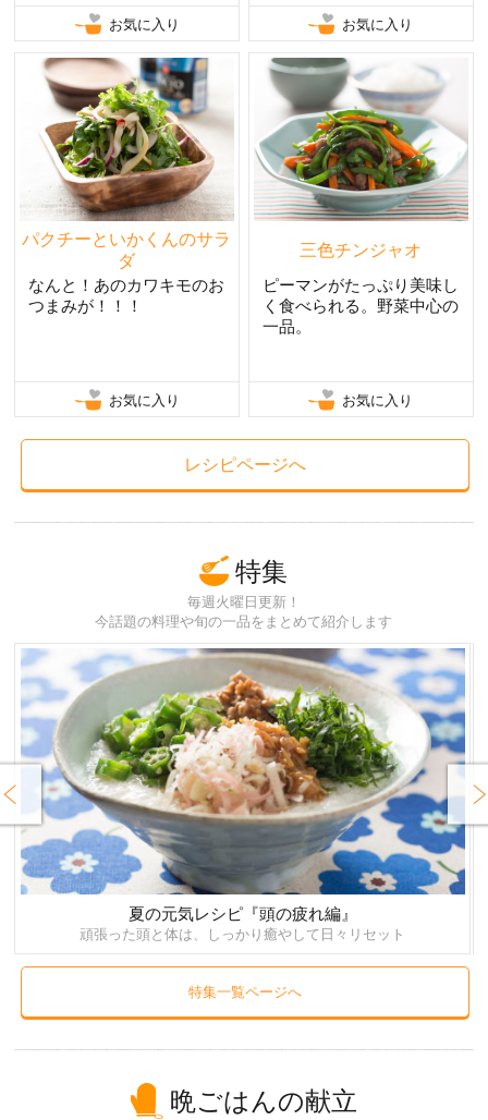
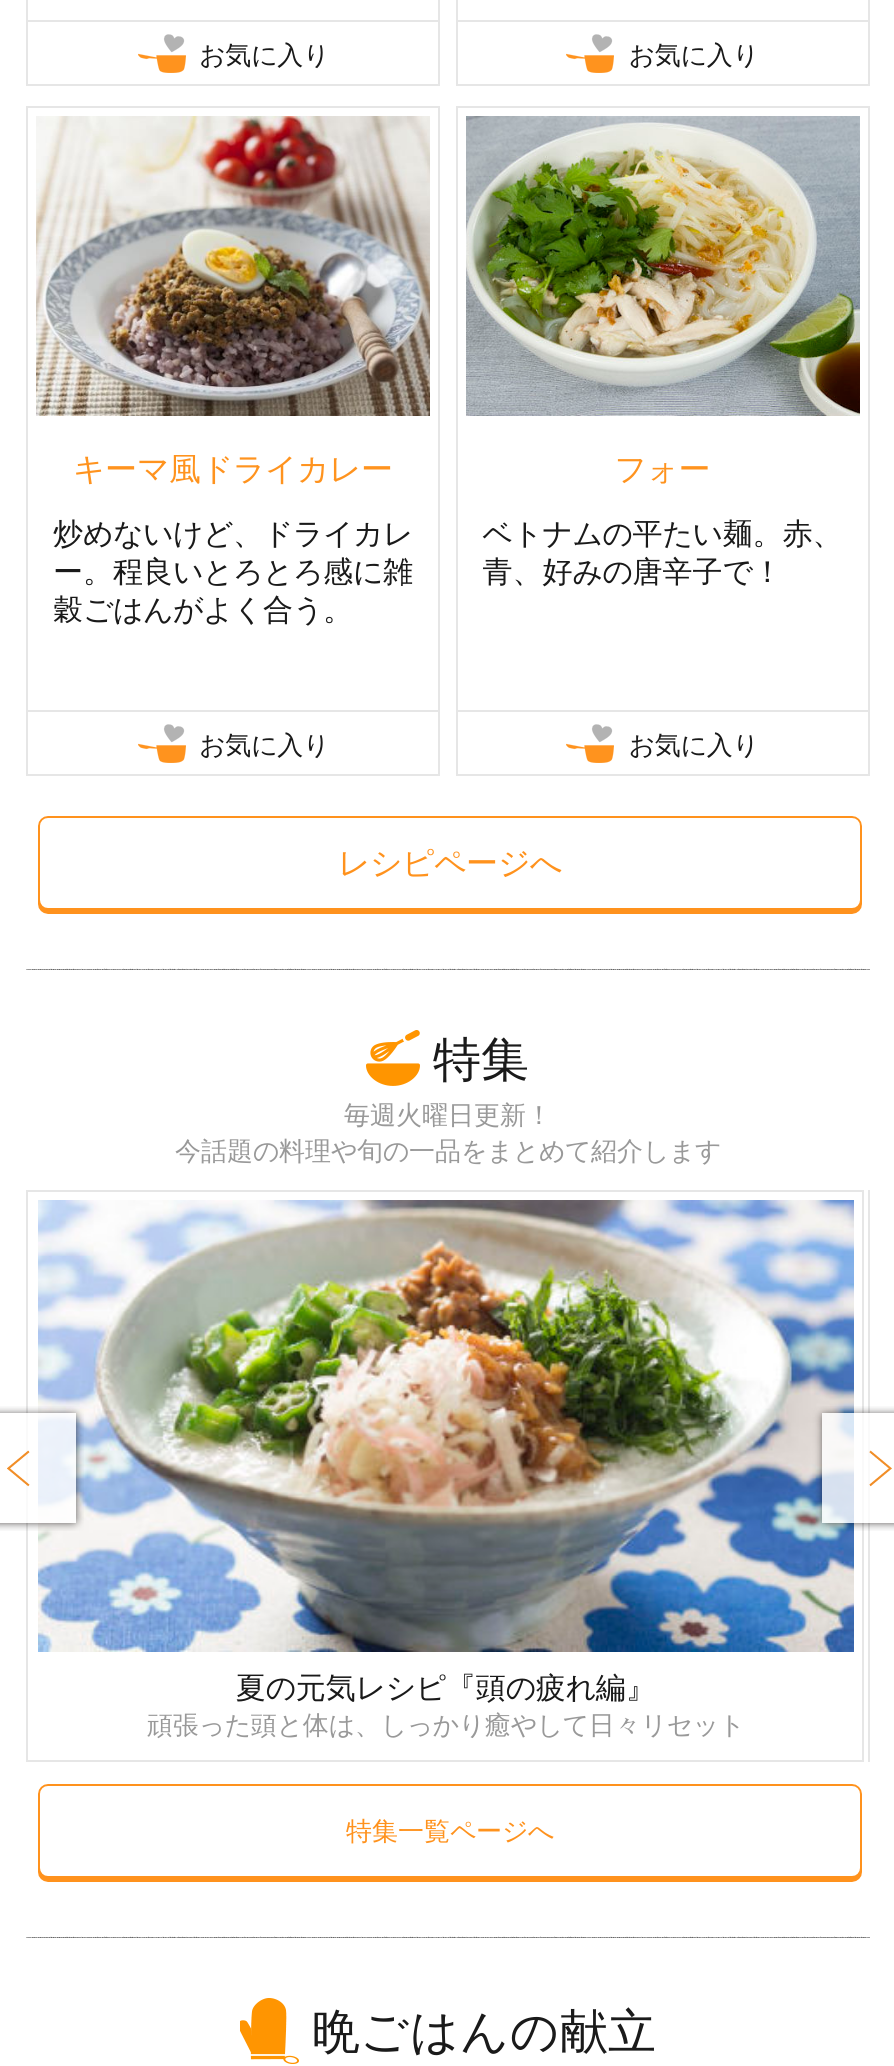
[21,57,234,315] [image] | パクチーといかくんのサラ | ダ | なんと！あのカワキモのお | つまみが！！！ -> [36,116,432,626] [image] | キーマ風ドライカレー | 炒めないけど、ドライカレ | ー。程良いとろとろ感に雑 | 穀ごはんがよく合う。
[255,58,468,259] [image] | 三色チンジャオ -> [466,114,862,486] [image] | フォー
[263,275,459,335] ピーマンがたっぷり美味し | く食べられる。野菜中心の | 一品。 -> [482,516,842,588] ベトナムの平たい麺。赤、 | 青、好みの唐辛子で！

